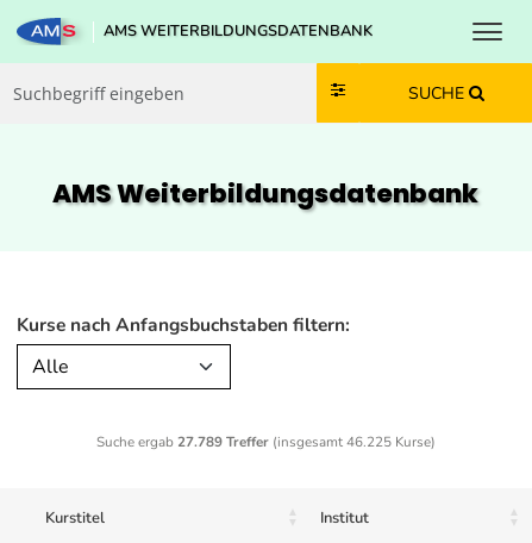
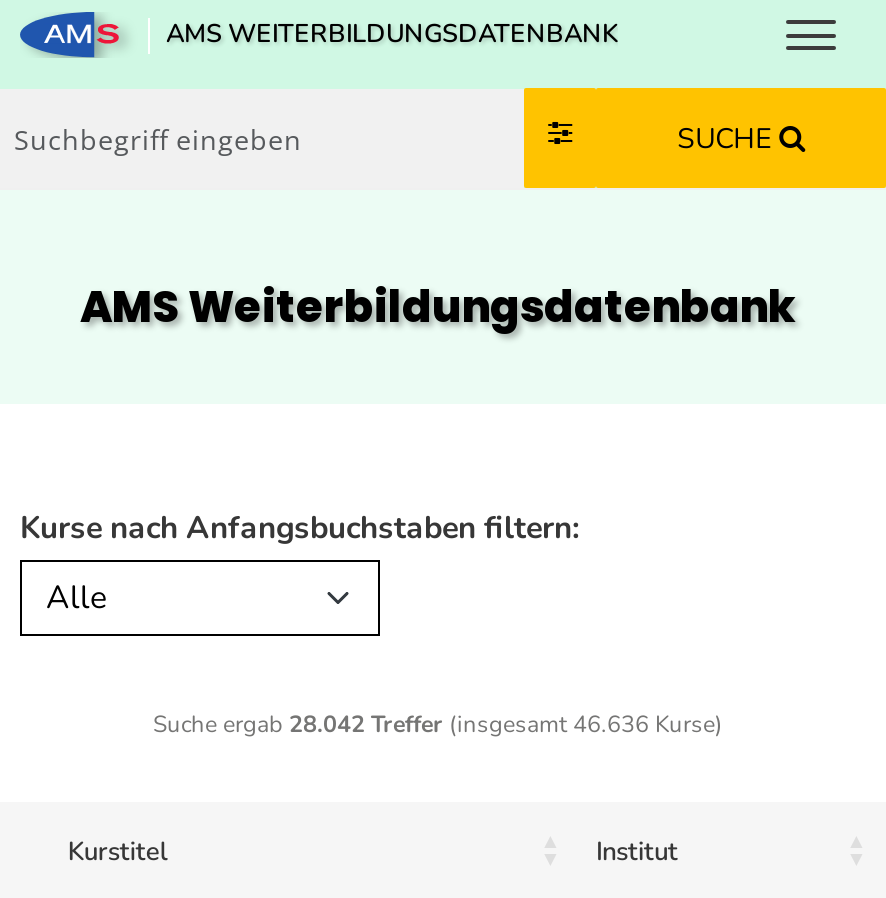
[96,432,435,452] Suche ergab 27.789 Treffer (insgesamt 46.225 Kurse) -> [153,708,723,740] Suche ergab 28.042 Treffer (insgesamt 46.636 Kurse)

